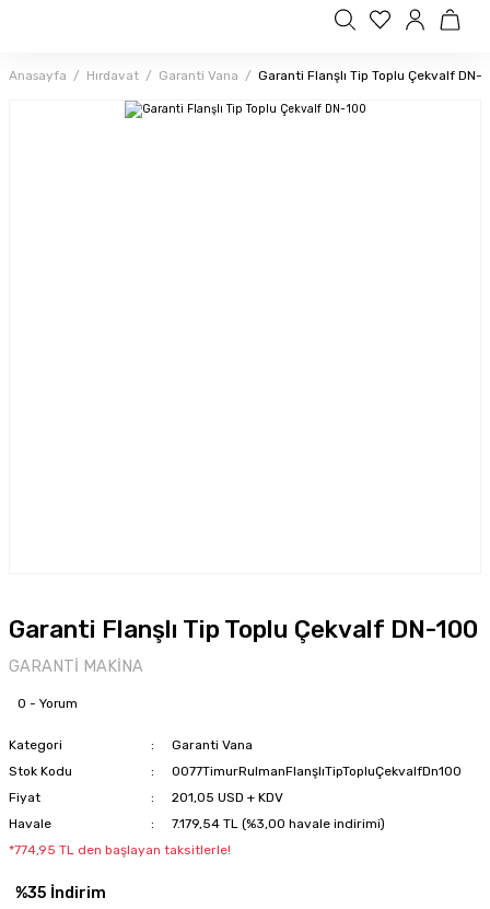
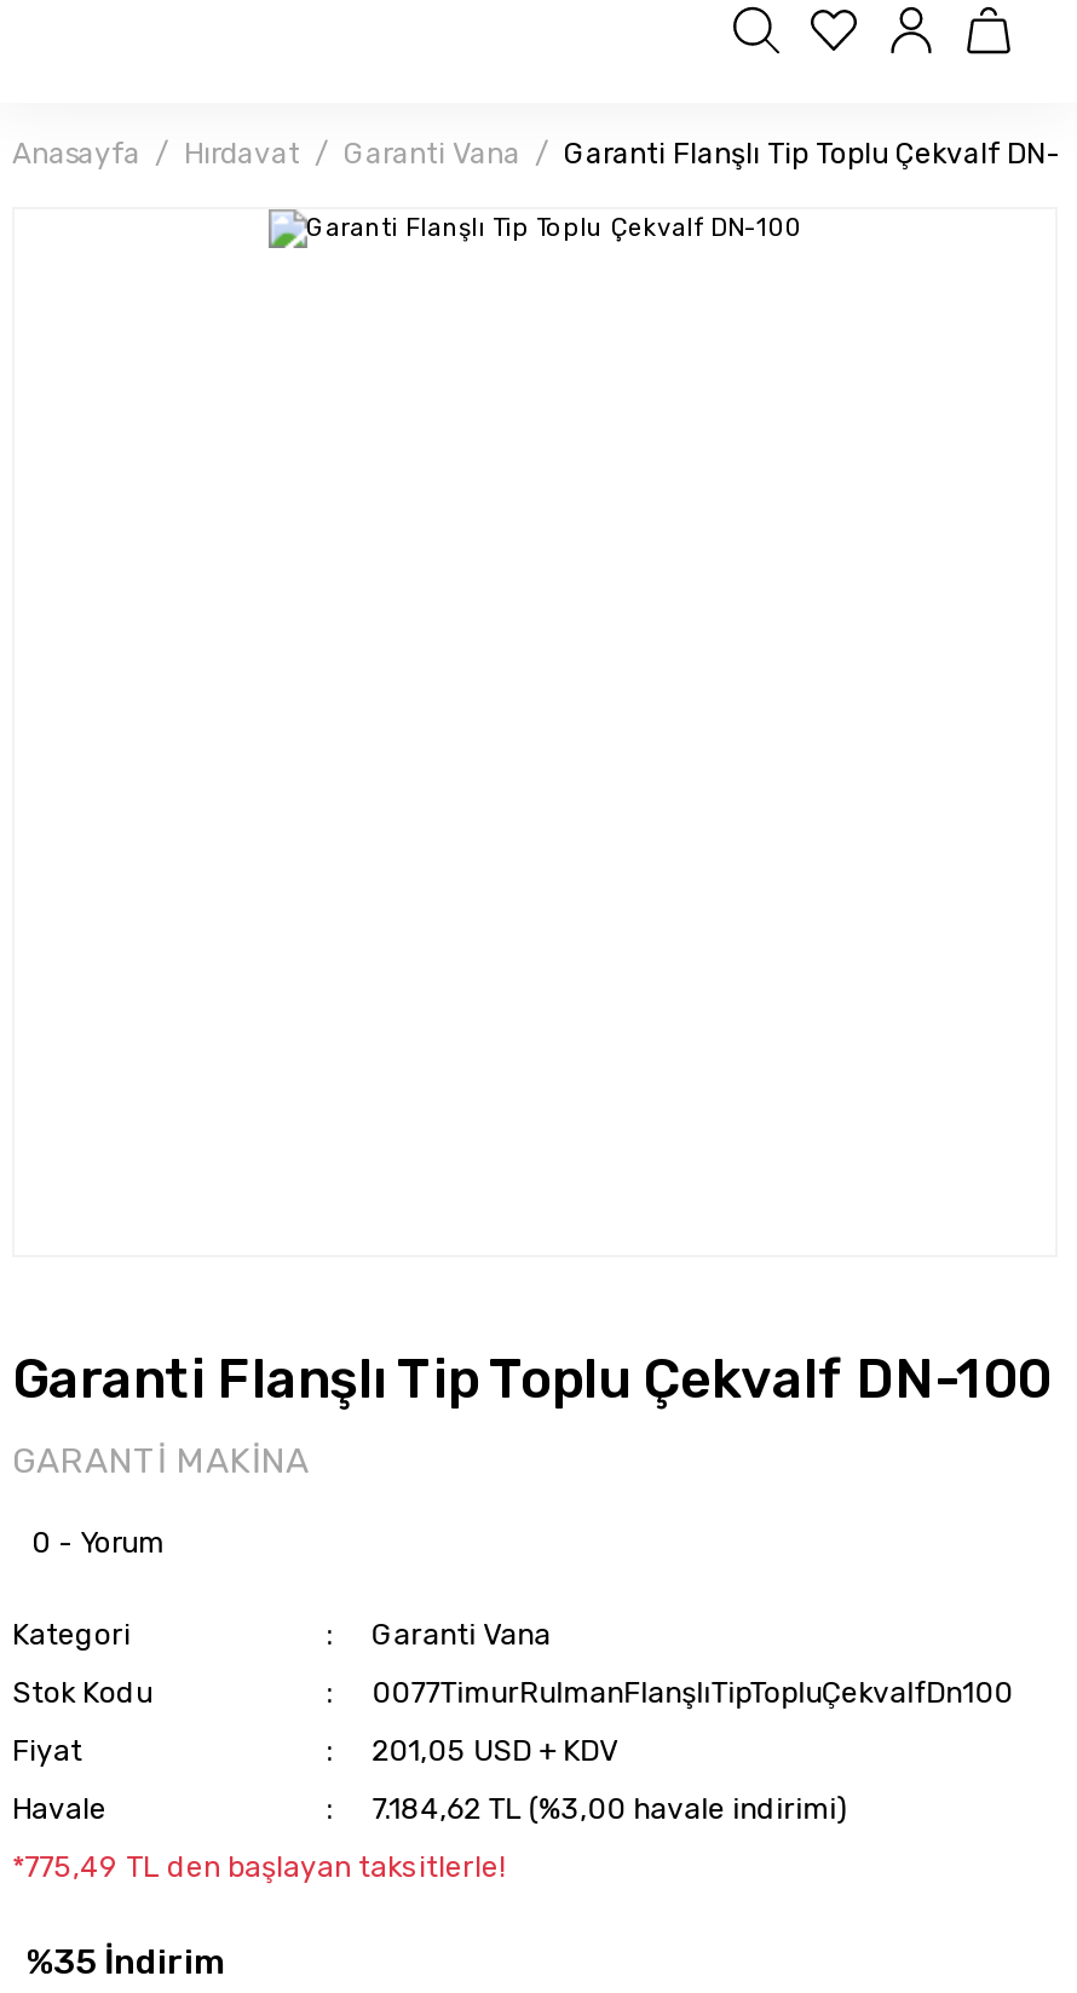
[171,816,385,831] 7.179,54 TL (%3,00 havale indirimi) -> [372,1792,846,1826] 7.184,62 TL (%3,00 havale indirimi)
[9,842,231,858] *774,95 TL den başlayan taksitlerle! -> [12,1850,506,1884] *775,49 TL den başlayan taksitlerle!

